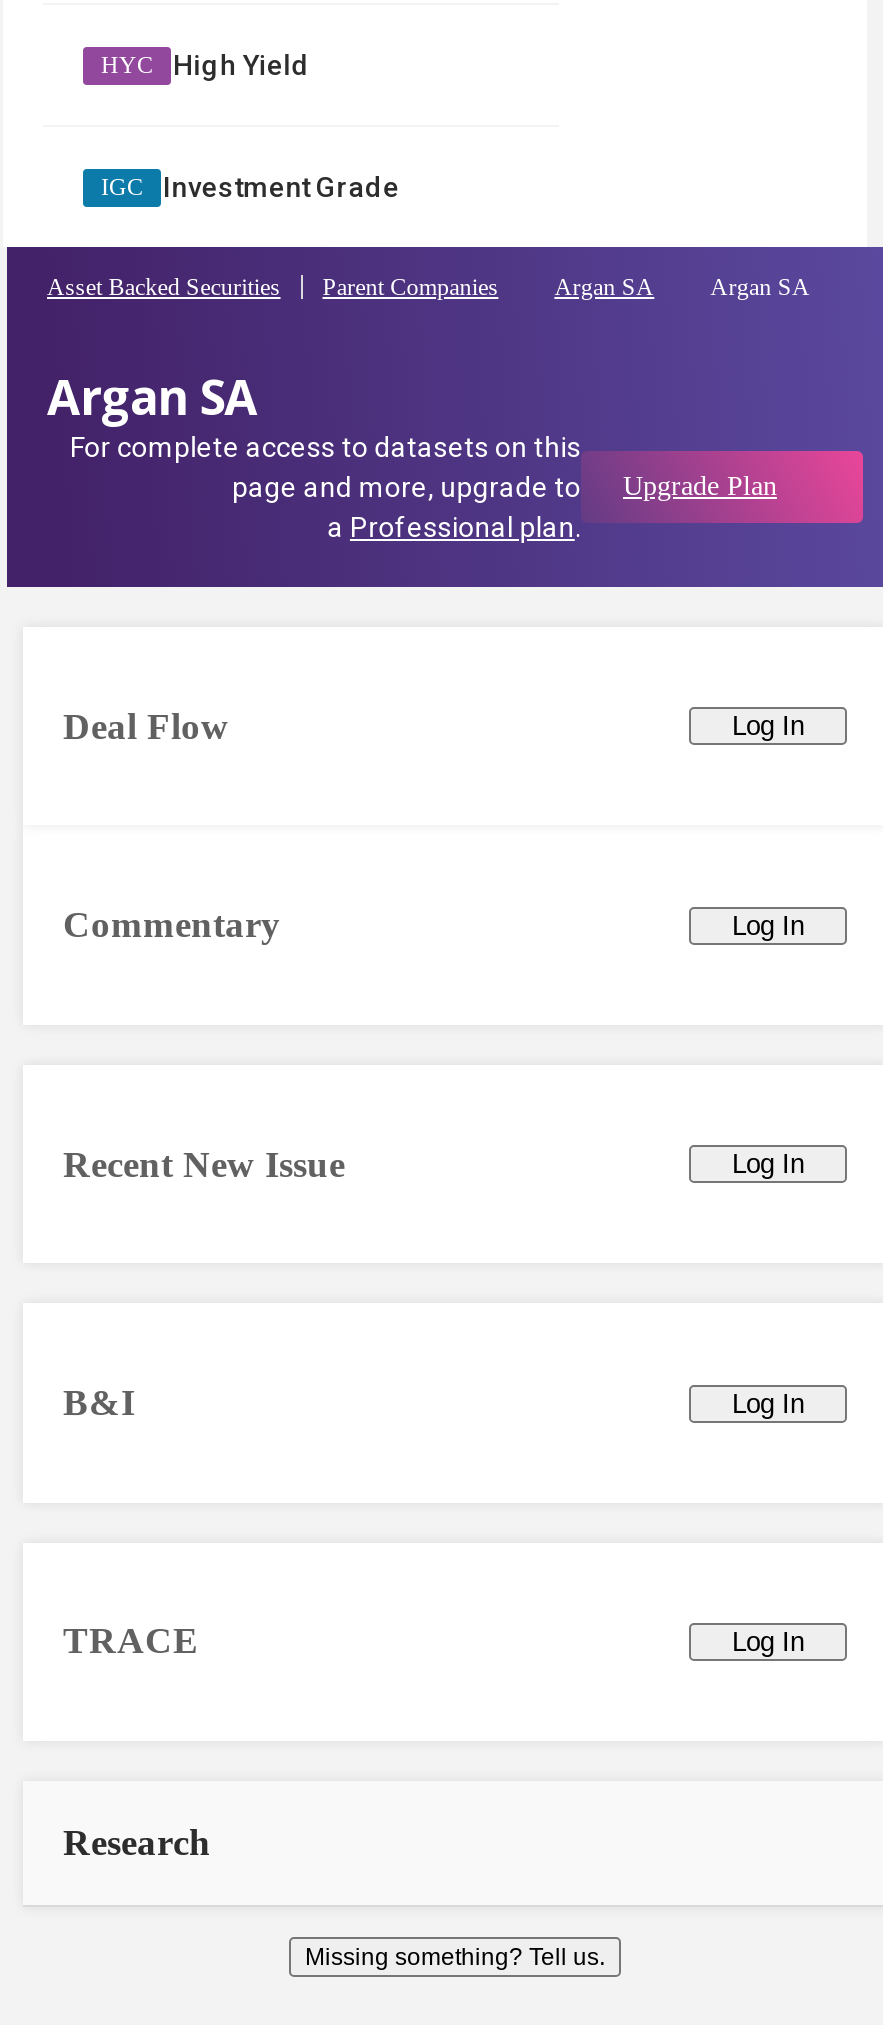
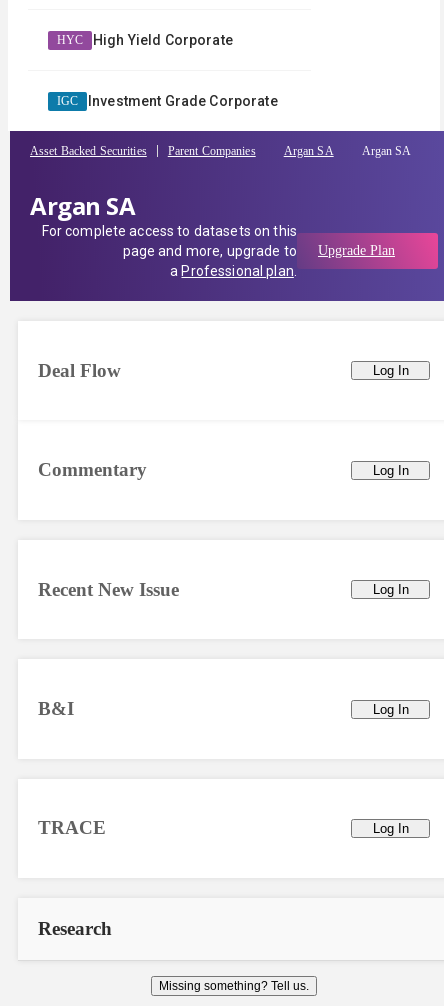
[173,49,310,81] High Yield -> [93,32,233,48] High Yield Corporate
[163,171,399,203] Investment Grade -> [88,93,278,109] Investment Grade Corporate

